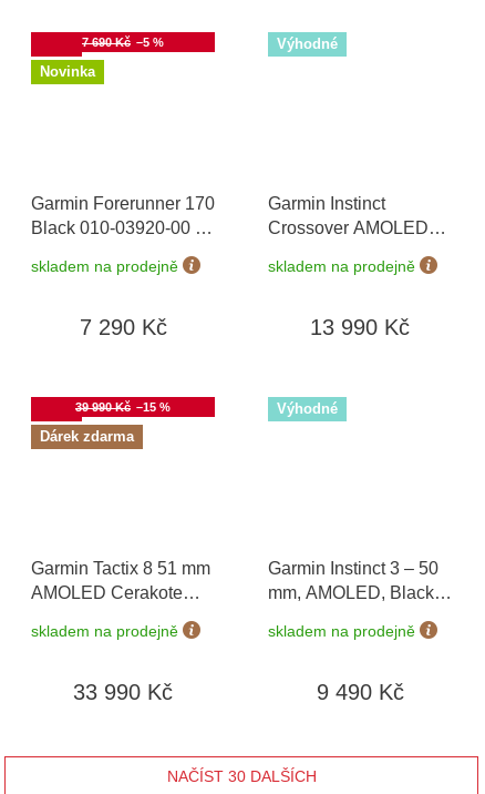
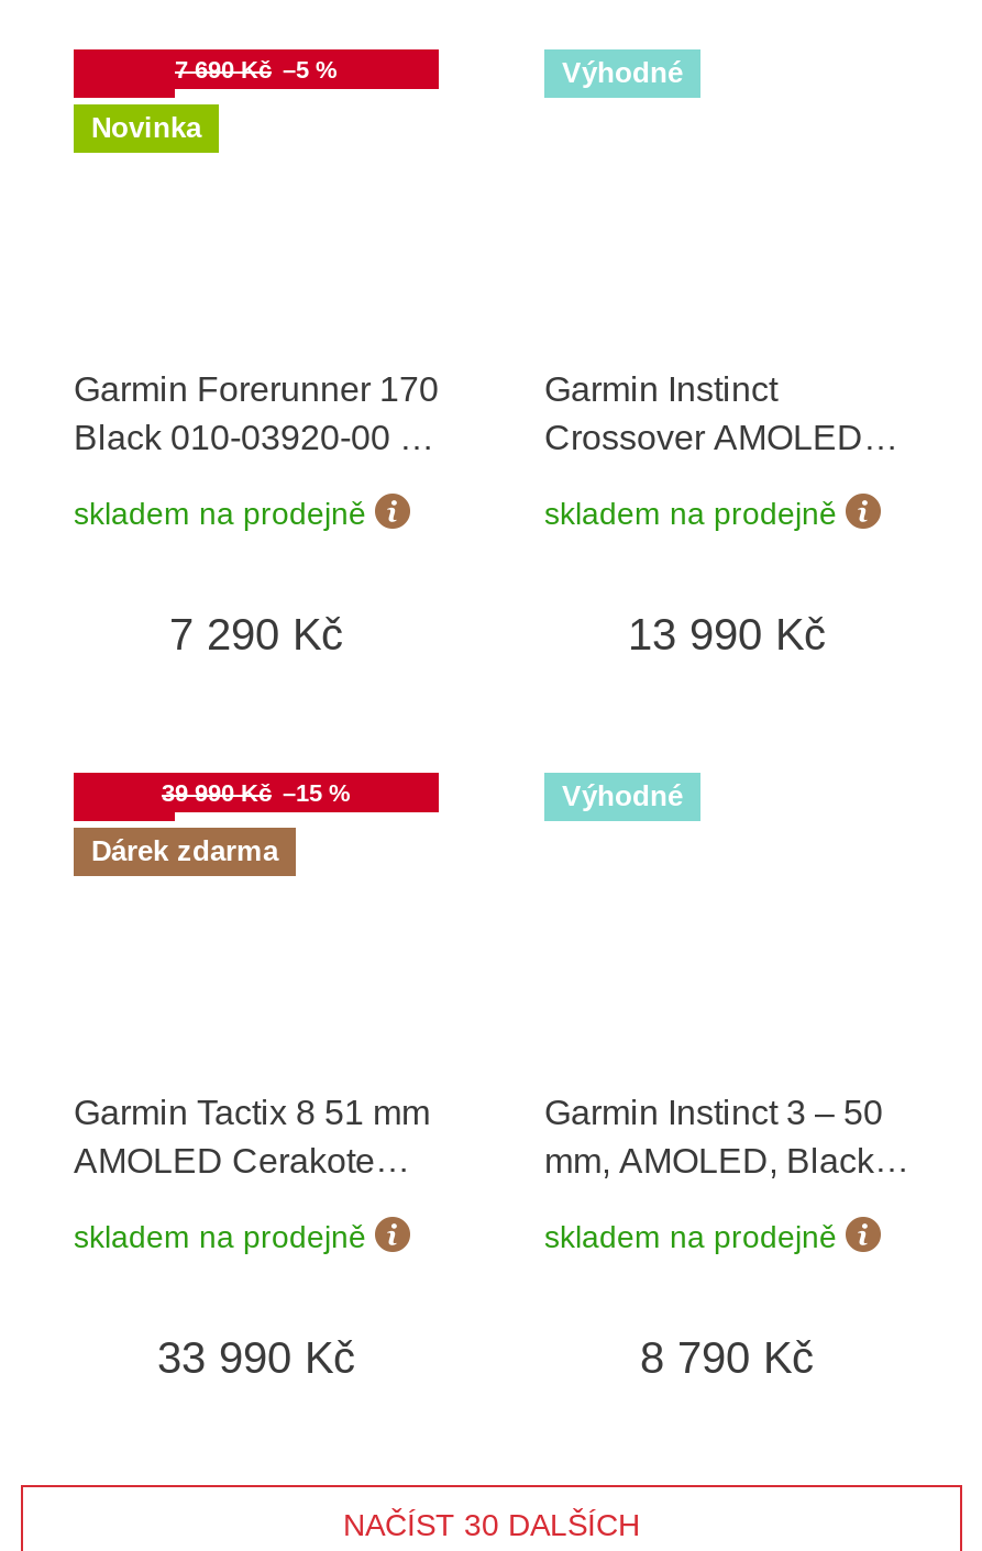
[316,679,404,704] 9 490 Kč -> [640,1332,814,1381] 8 790 Kč

